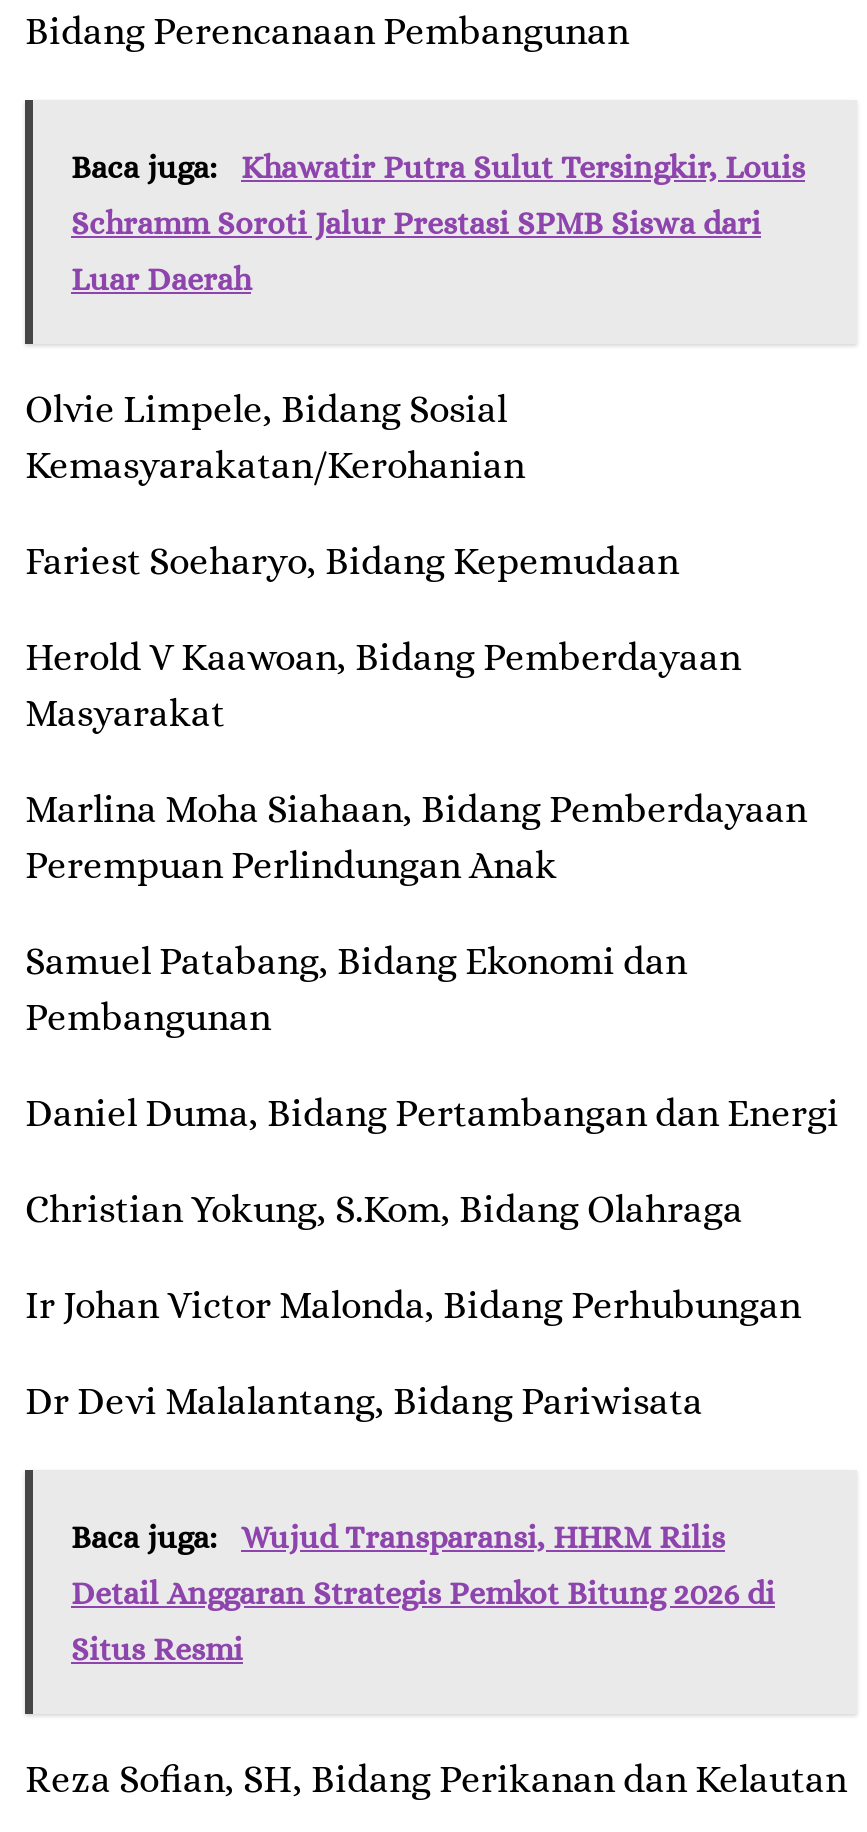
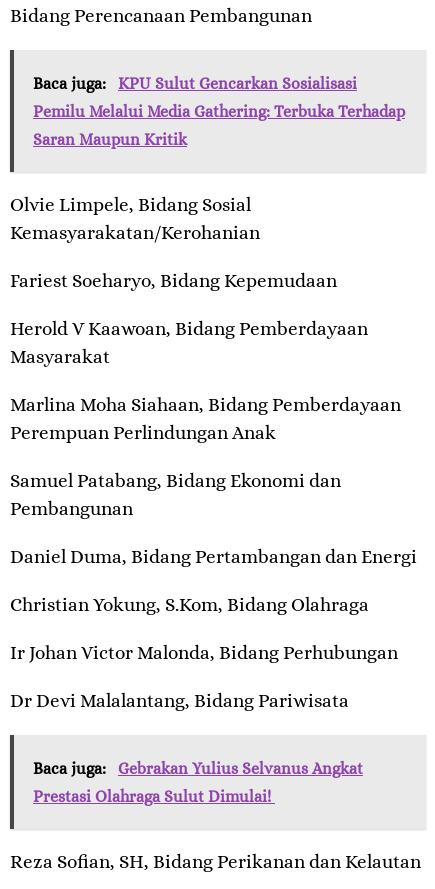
[71,148,805,186] Baca juga: Khawatir Putra Sulut Tersingkir, Louis -> [33,74,357,93] Baca juga: KPU Sulut Gencarkan Sosialisasi
[71,204,761,242] Schramm Soroti Jalur Prestasi SPMB Siswa dari -> [33,102,405,121] Pemilu Melalui Media Gathering: Terbuka Terhadap
[71,260,251,298] Luar Daerah -> [33,130,187,149] Saran Maupun Kritik
[71,1518,775,1668] Baca juga: Wujud Transparansi, HHRM Rilis | Detail Anggaran Strategis Pemkot Bitung 2026 di | Situs Resmi -> [33,759,363,806] Baca juga: Gebrakan Yulius Selvanus Angkat | Prestasi Olahraga Sulut Dimulai!

